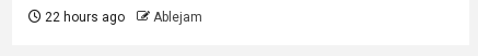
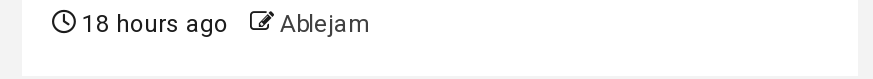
[42,9,202,25] 22 hours ago Ablejam -> [76,10,370,38] 18 hours ago Ablejam

